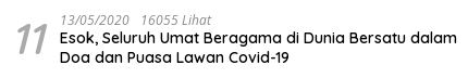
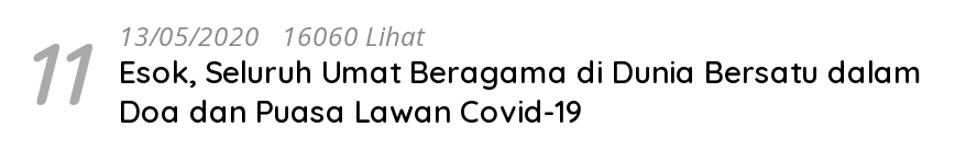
[11,10,457,67] 11 13/05/2020 16055 Lihat Esok, Seluruh Umat Beragama di Dunia Bersatu dalam Doa dan Puasa Lawan Covid-19 -> [20,18,922,132] 11 13/05/2020 16060 Lihat Esok, Seluruh Umat Beragama di Dunia Bersatu dalam Doa dan Puasa Lawan Covid-19

